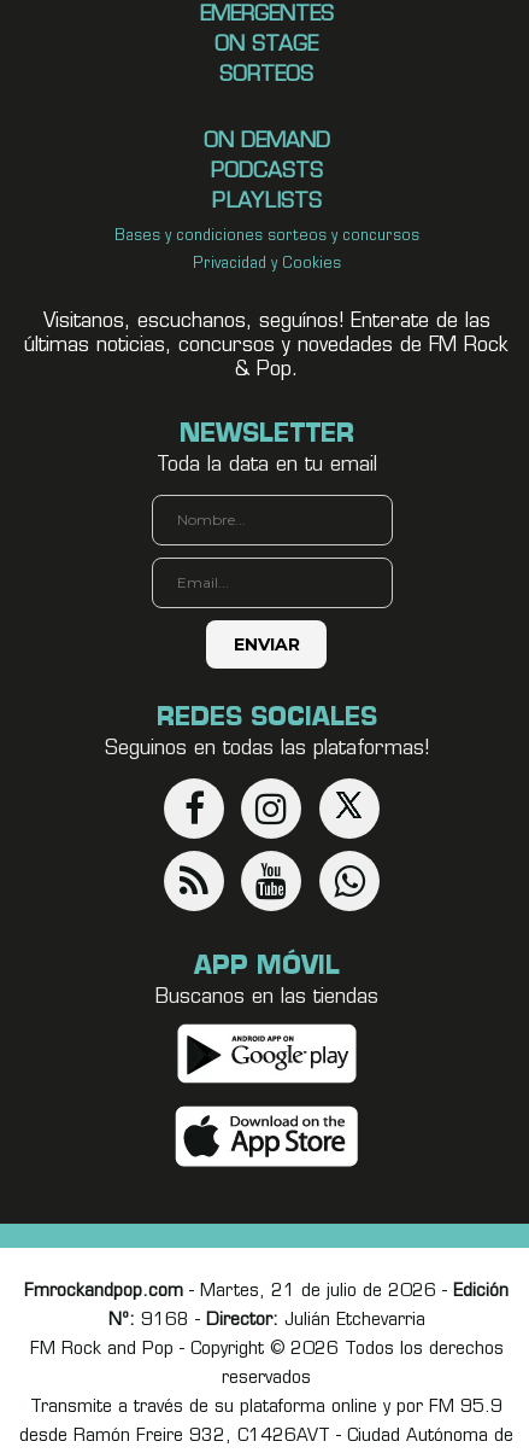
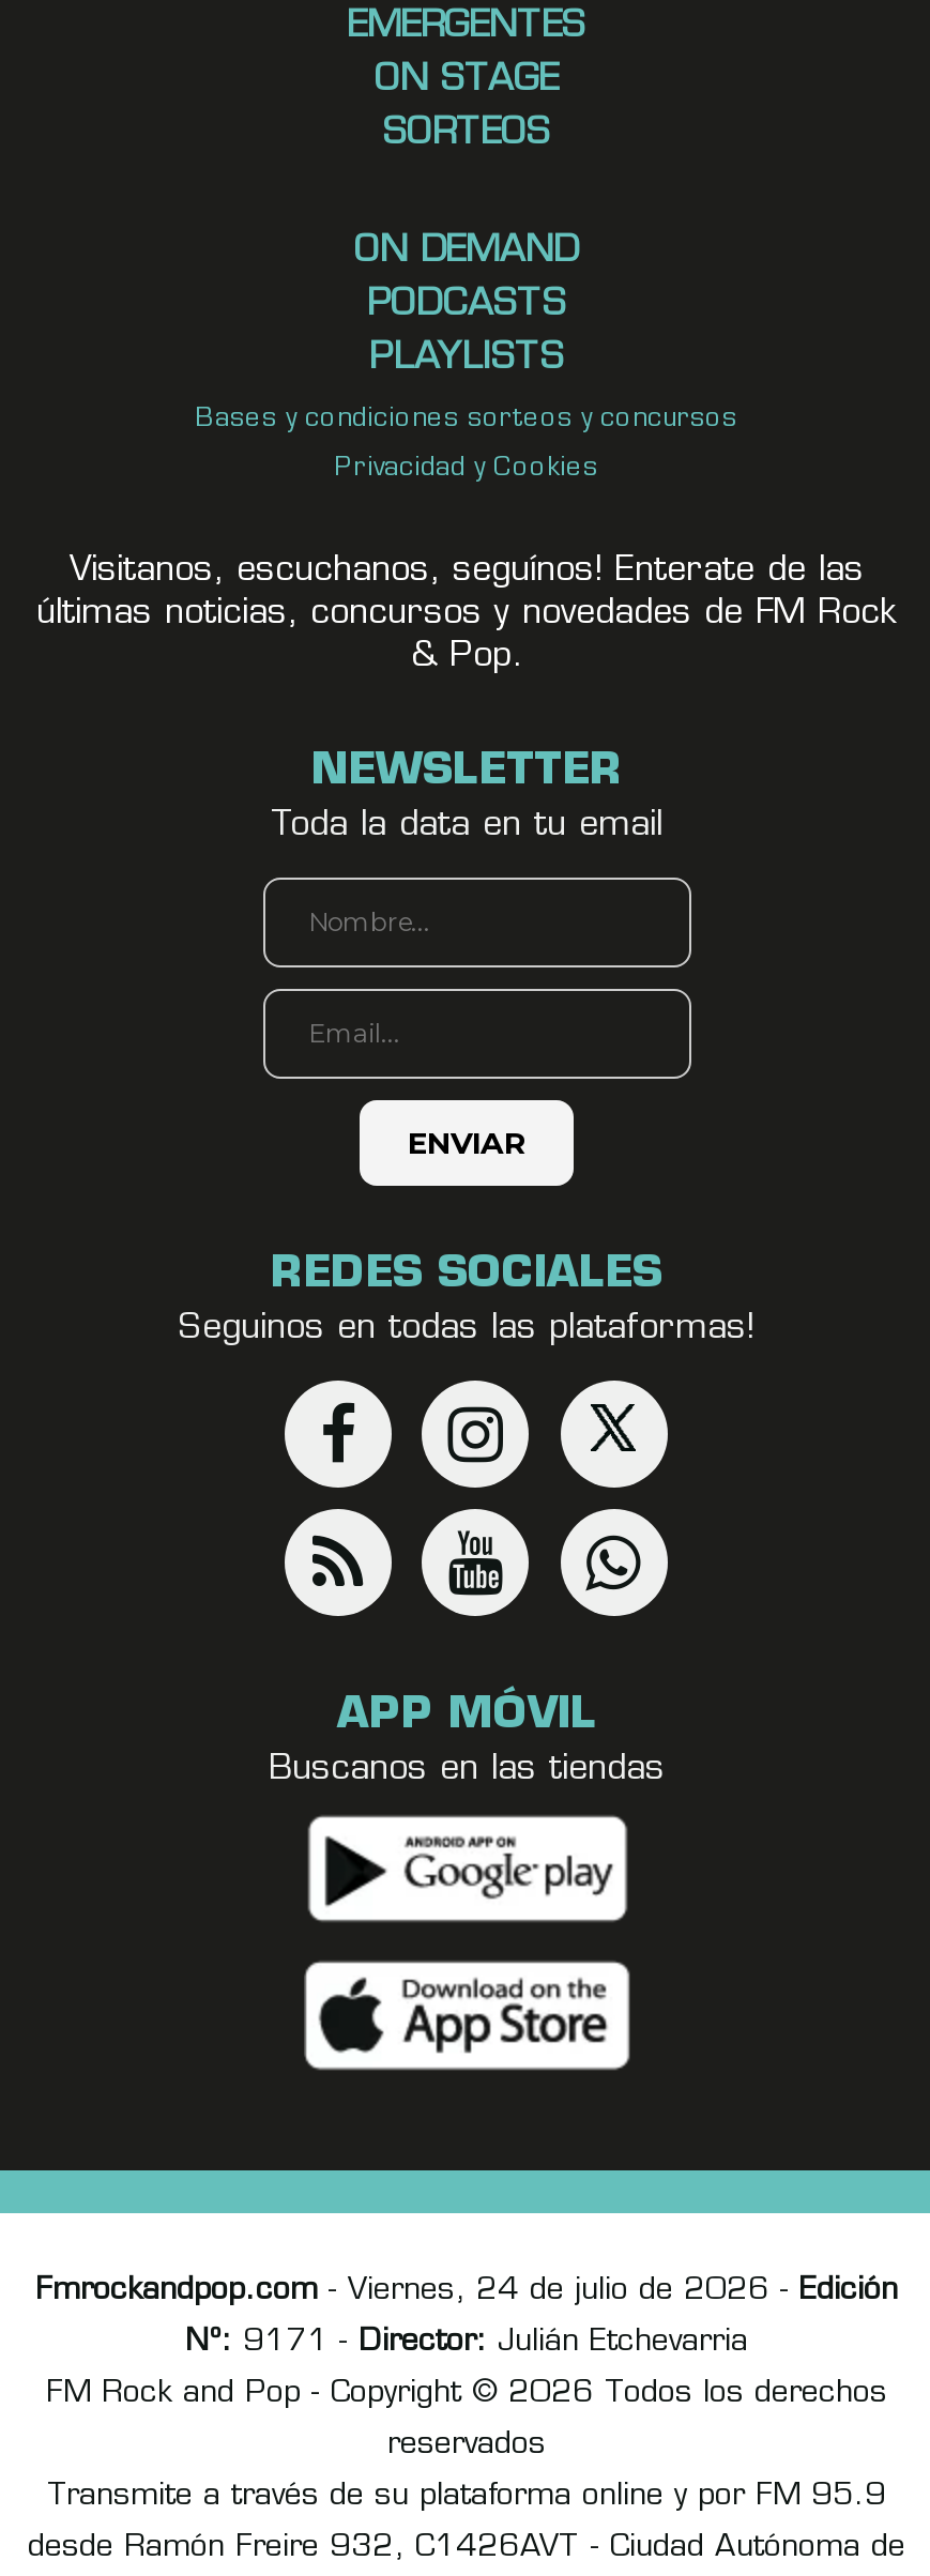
[24,1283,509,1301] Fmrockandpop.com - Martes, 21 de julio de 2026 - Edición -> [35,2275,898,2307] Fmrockandpop.com - Viernes, 24 de julio de 2026 - Edición
[108,1312,425,1330] Nº: 9168 - Director: Julián Etchevarria -> [185,2326,748,2358] Nº: 9171 - Director: Julián Etchevarria

